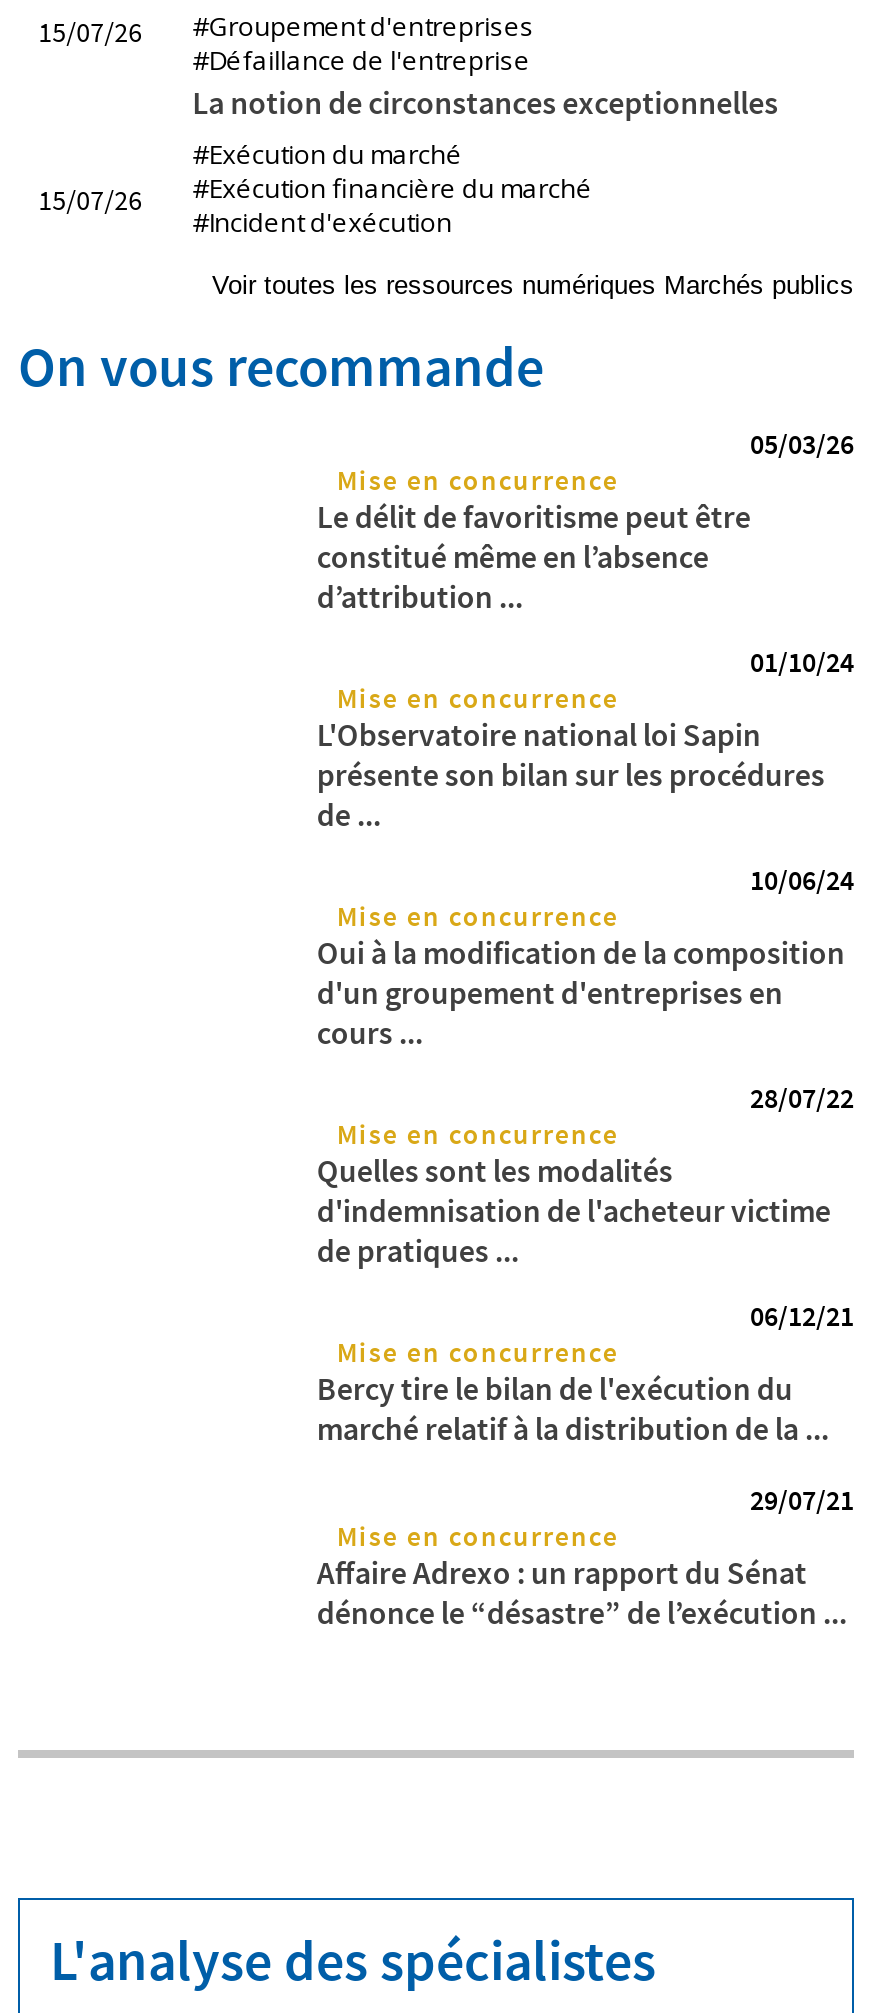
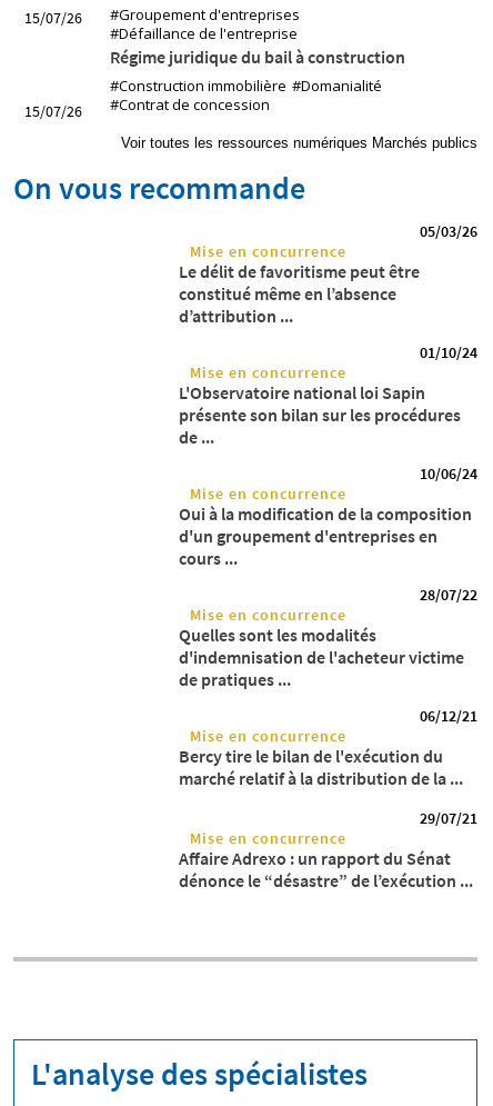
[192,82,778,240] La notion de circonstances exceptionnelles | #Exécution du marché | #Exécution financière du marché | #Incident d'exécution -> [110,46,406,114] Régime juridique du bail à construction | #Construction immobilière #Domanialité | #Contrat de concession

